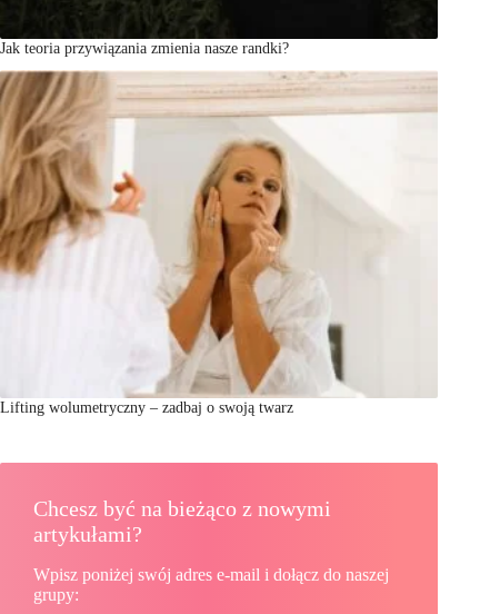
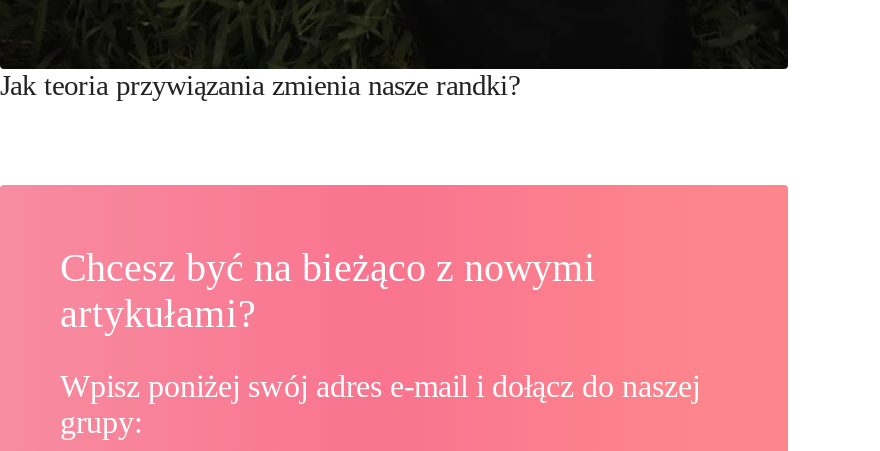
[0,70,438,416] [image] | Lifting wolumetryczny – zadbaj o swoją twarz -> none

